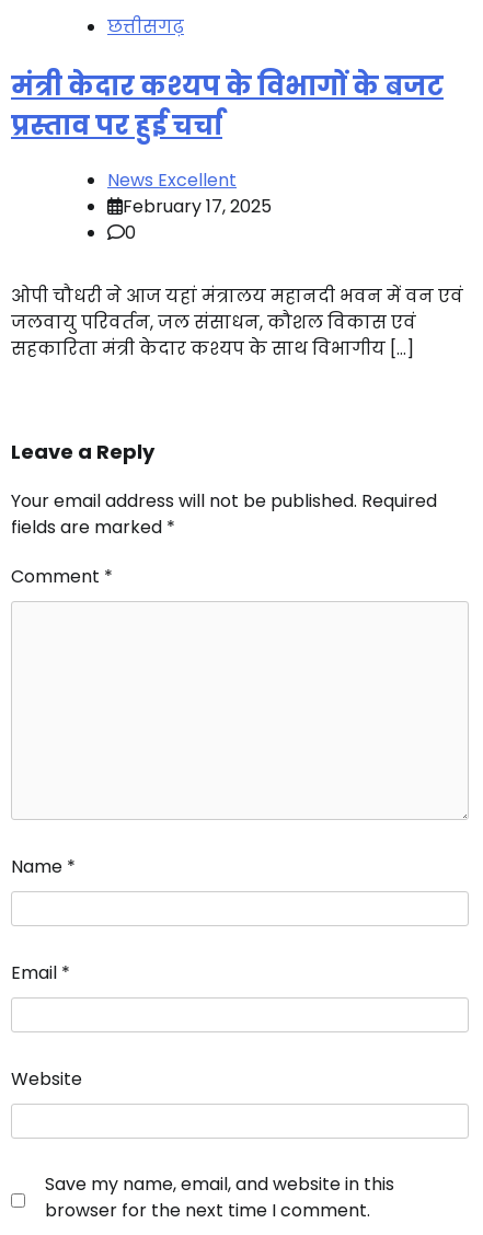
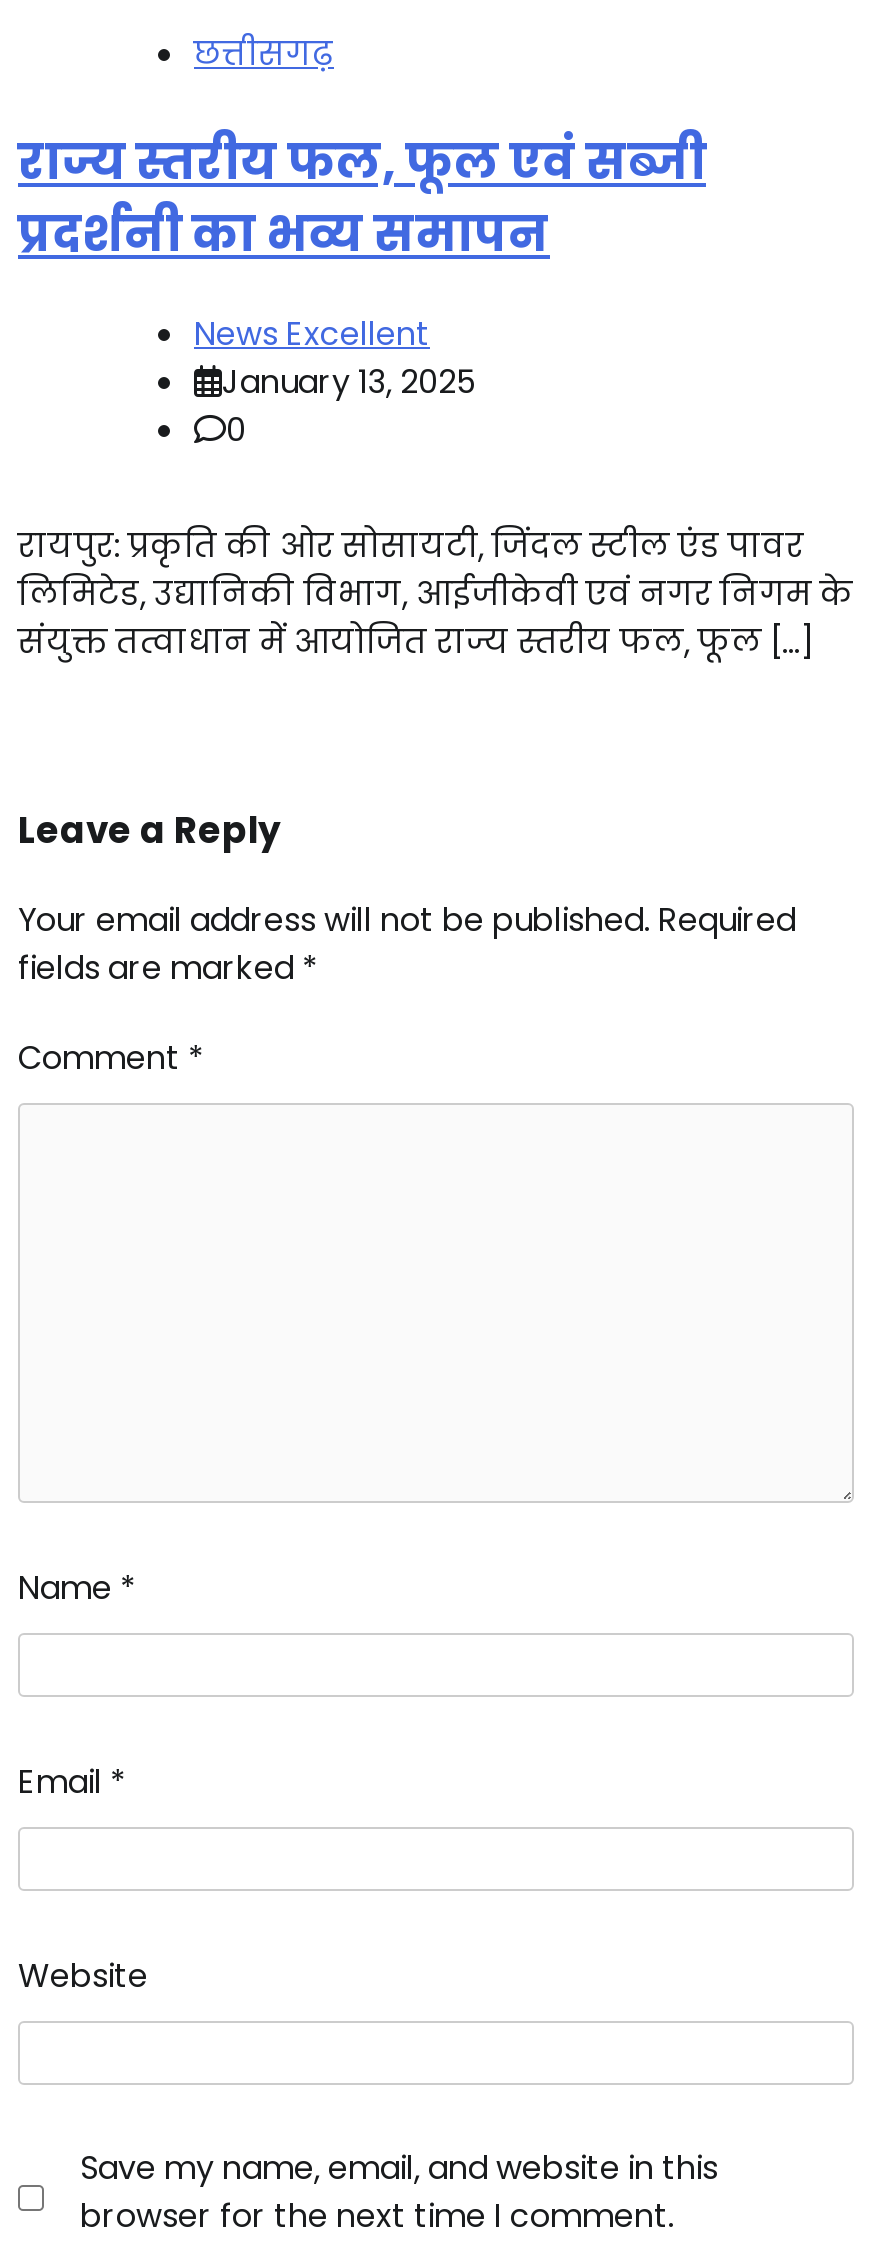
[11,68,444,143] मंत्री केदार कश्यप के विभागों के बजट | प्रस्ताव पर हुई चर्चा -> [18,128,706,266] राज्य स्तरीय फल, फूल एवं सब्जी | प्रदर्शनी का भव्य समापन
[123,194,272,219] February 17, 2025 -> [222,358,476,404] January 13, 2025
[11,283,463,361] ओपी चौधरी ने आज यहां मंत्रालय महानदी भवन में वन एवं | जलवायु परिवर्तन, जल संसाधन, कौशल विकास एवं | सहकारिता मंत्री केदार कश्यप के साथ विभागीय […] -> [18,522,854,664] रायपुर: प्रकृति की ओर सोसायटी, जिंदल स्टील एंड पावर | लिमिटेड, उद्यानिकी विभाग, आईजीकेवी एवं नगर निगम के | संयुक्त तत्वाधान में आयोजित राज्य स्तरीय फल, फूल […]

